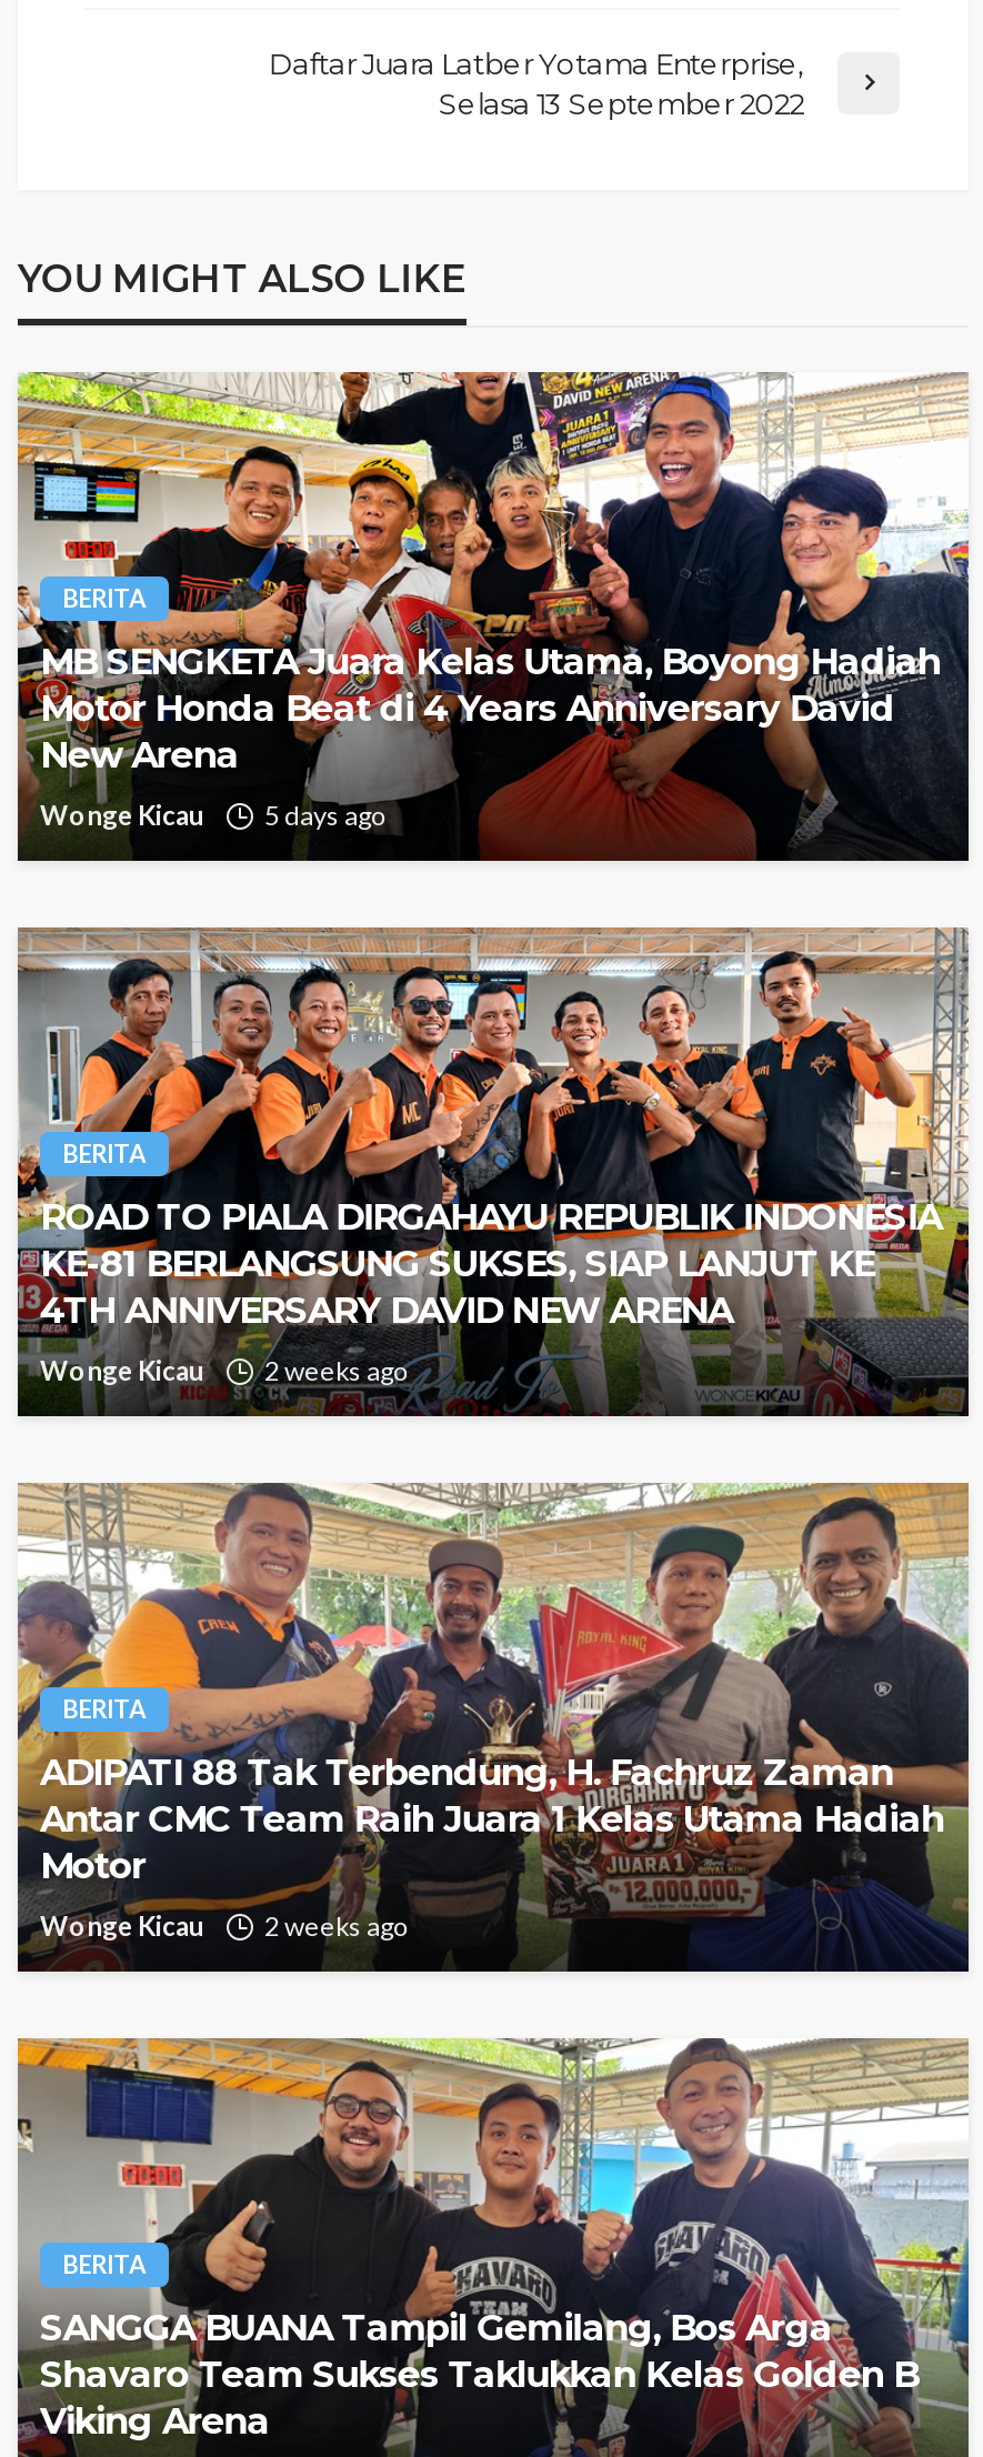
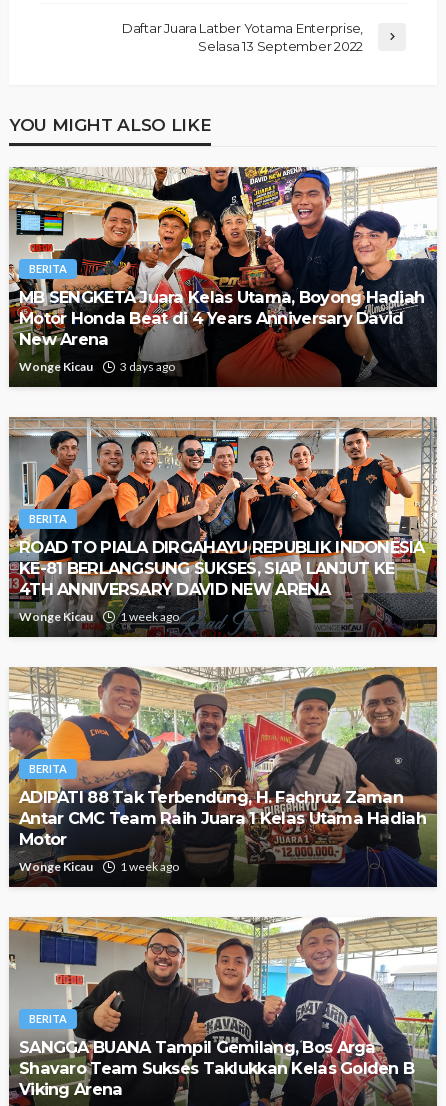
[40,798,387,831] Wonge Kicau 5 days ago -> [19,359,175,374] Wonge Kicau 3 days ago
[40,1353,409,1386] Wonge Kicau 2 weeks ago -> [19,609,179,624] Wonge Kicau 1 week ago
[40,1909,409,1942] Wonge Kicau 2 weeks ago -> [19,859,179,874] Wonge Kicau 1 week ago

